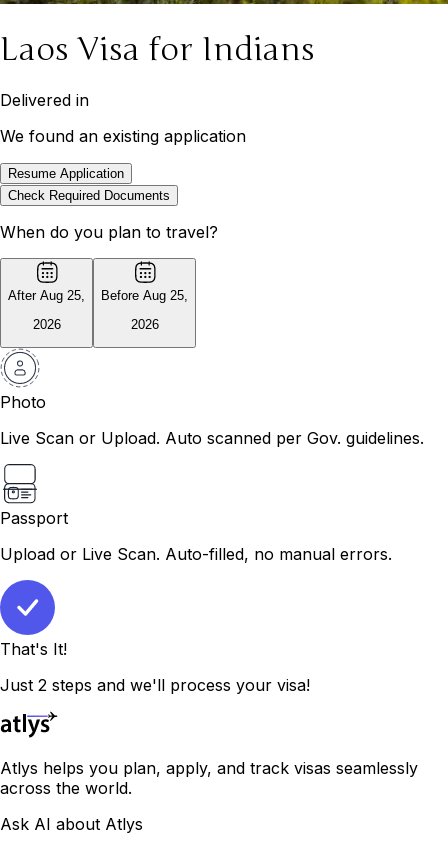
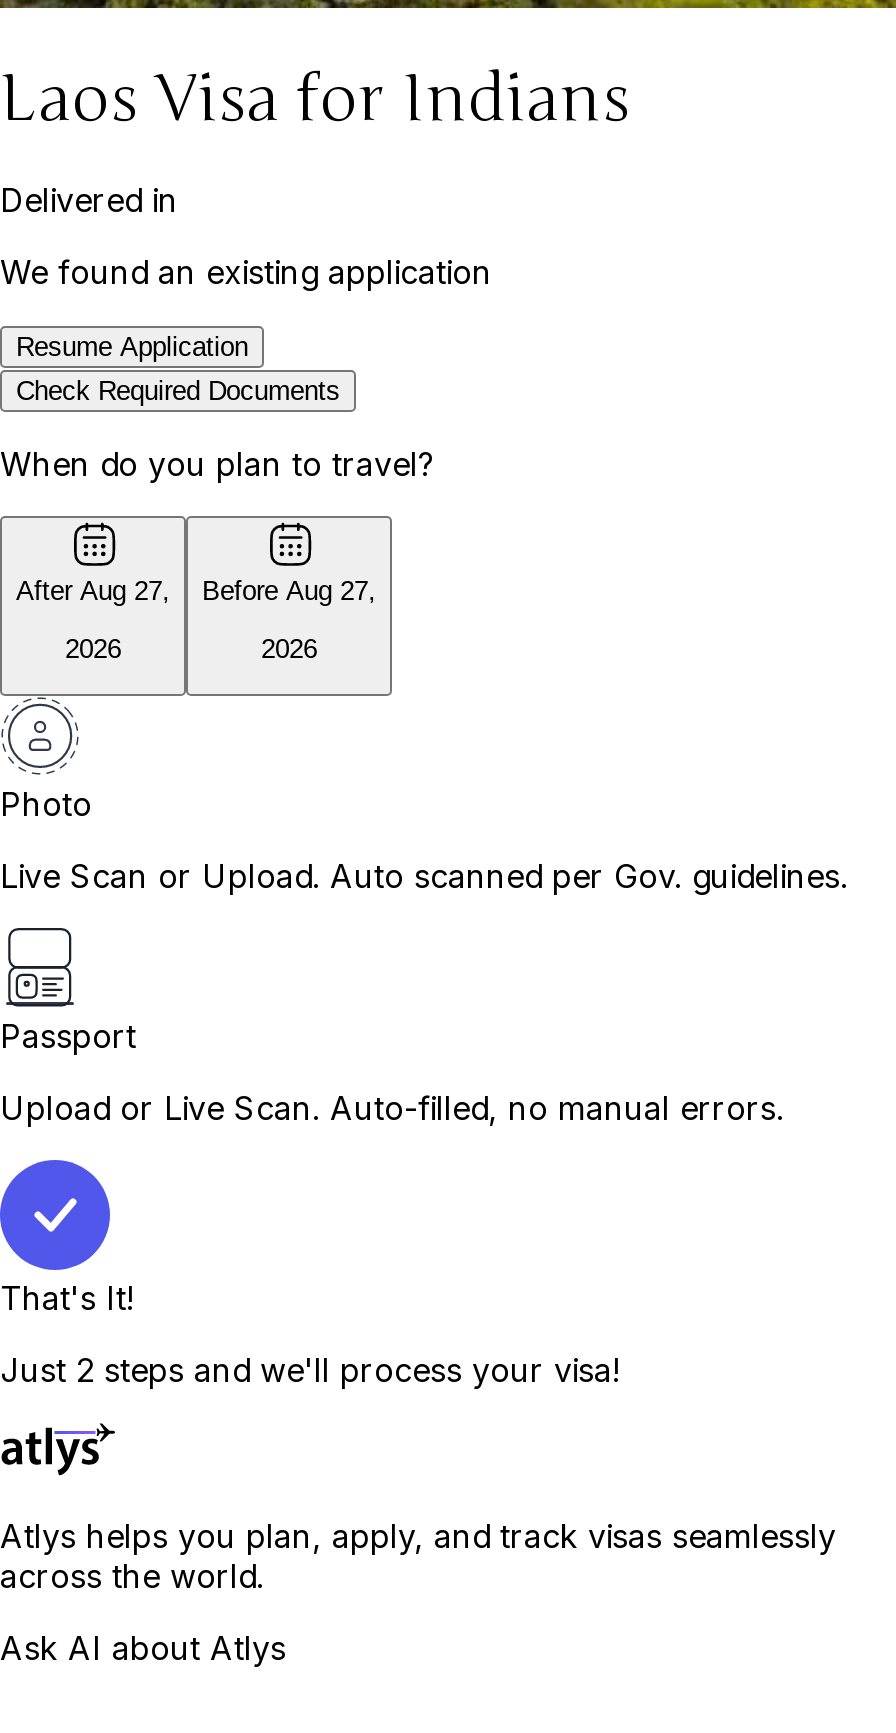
[8,288,85,303] After Aug 25, -> [16,577,170,607] After Aug 27,
[101,288,188,303] Before Aug 25, -> [202,577,376,607] Before Aug 27,

